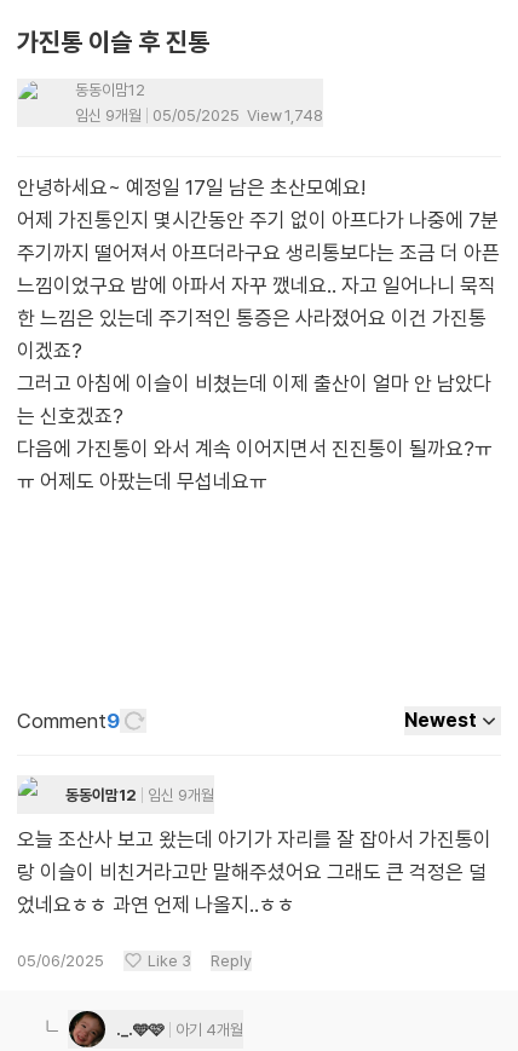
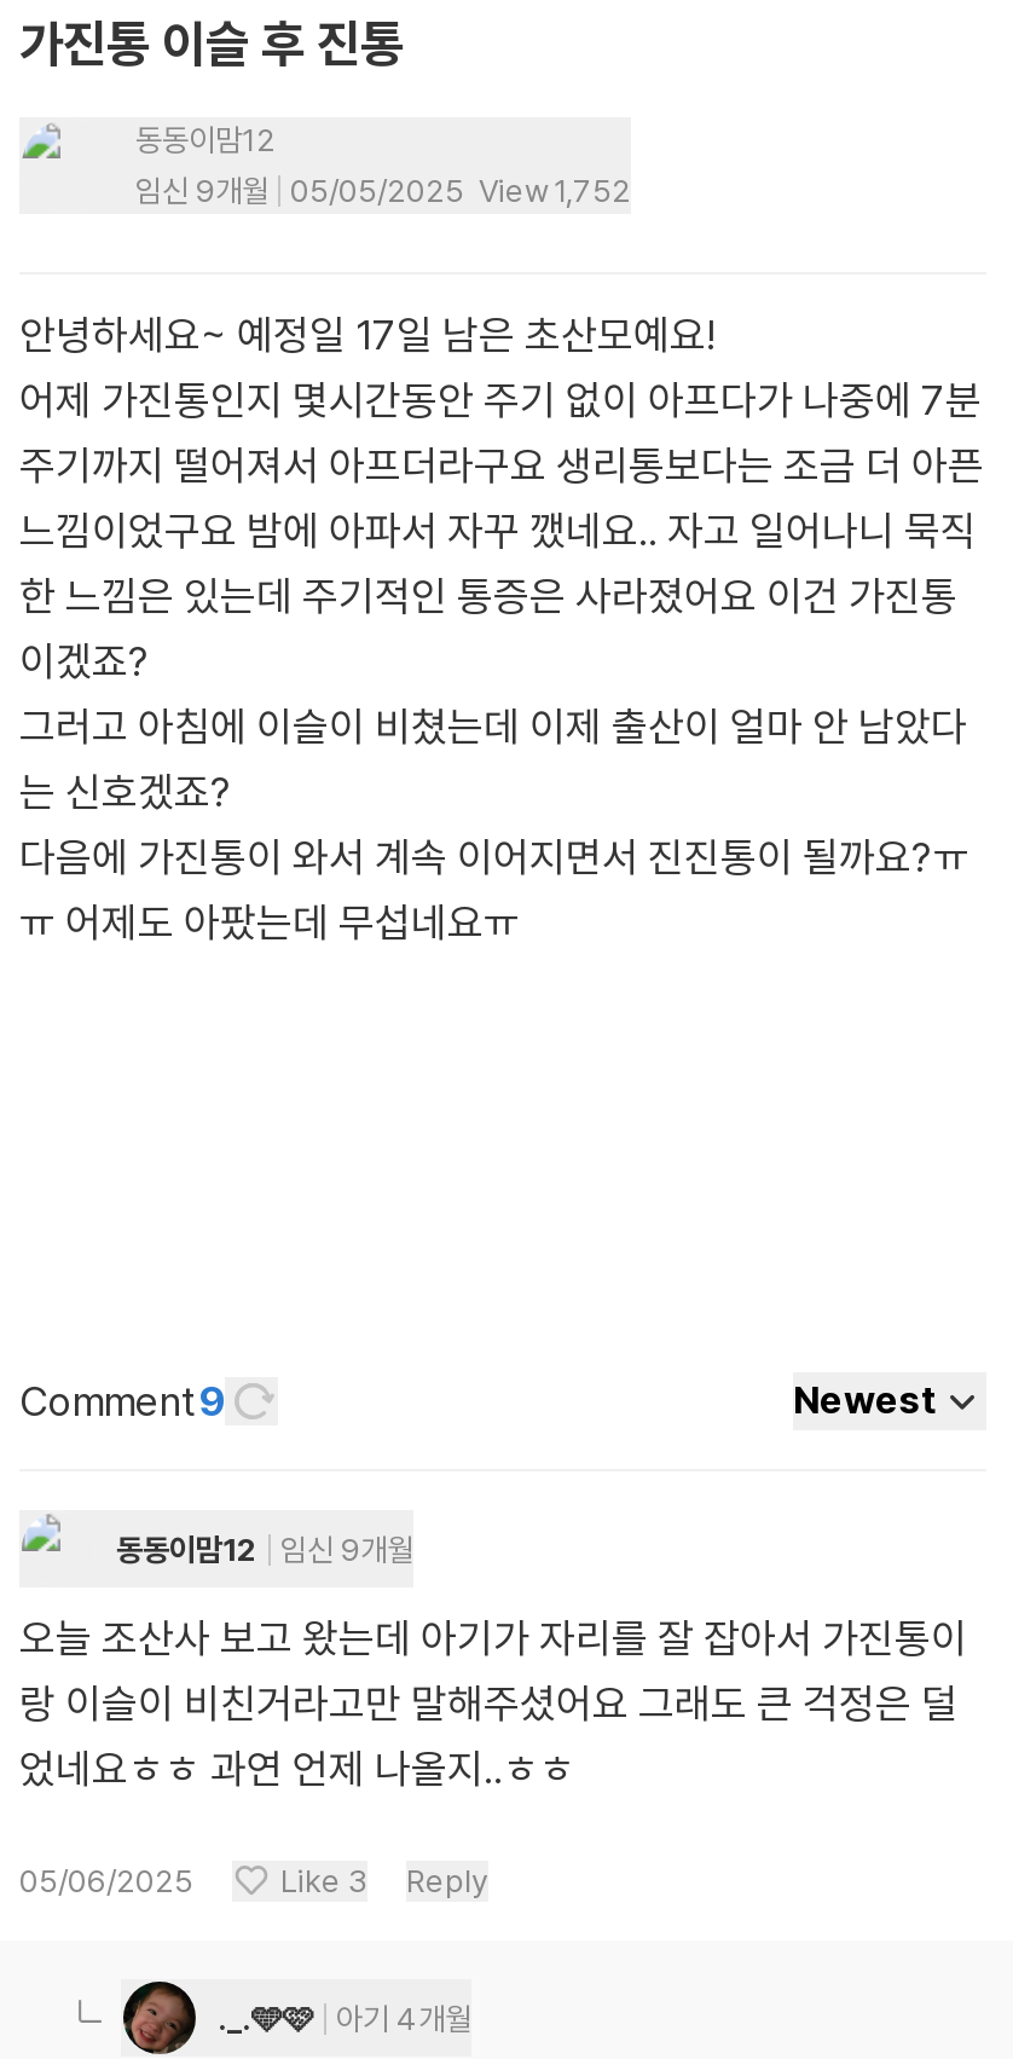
[75,106,323,125] 임신 9개월 05/05/2025 View 1,748 -> [135,173,631,209] 임신 9개월 05/05/2025 View 1,752

